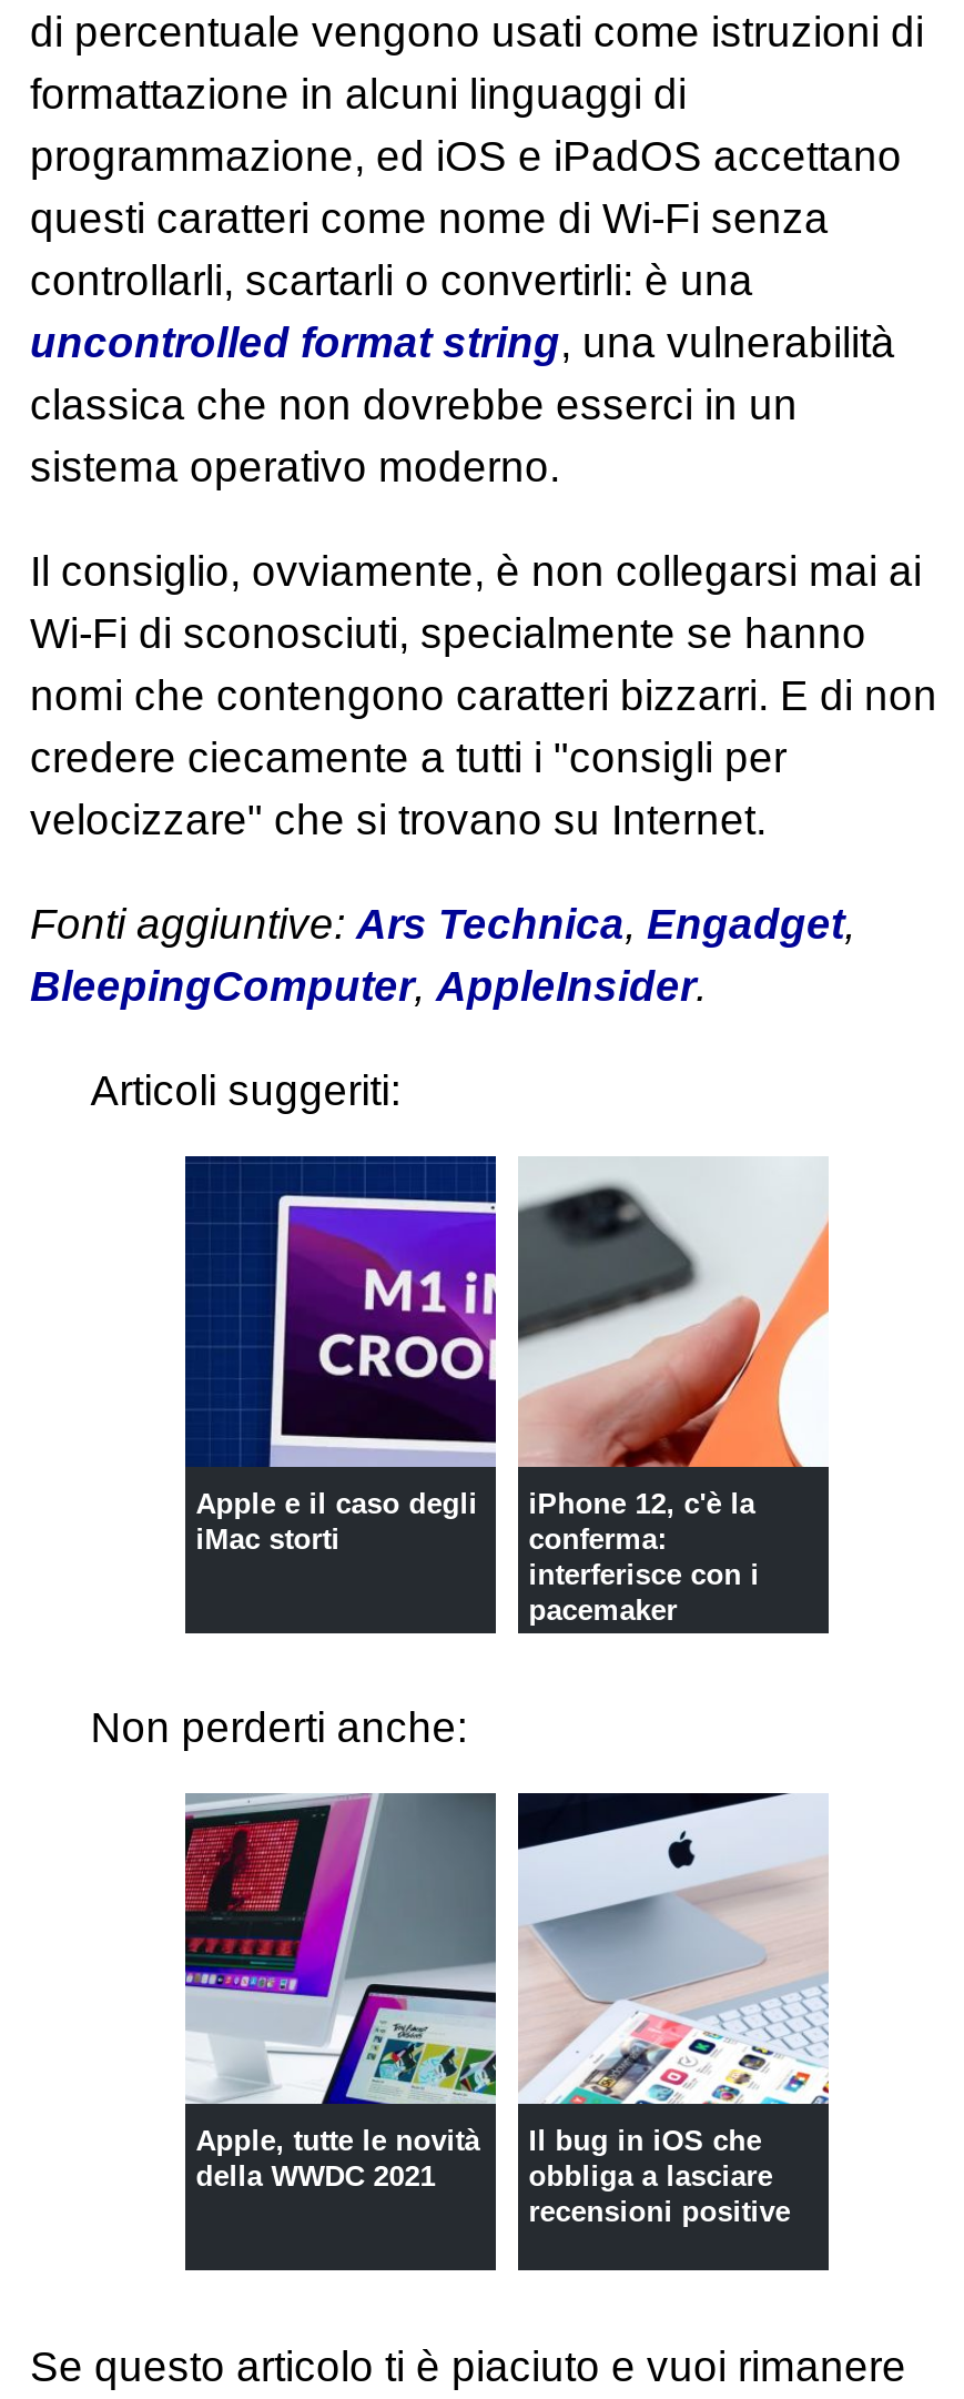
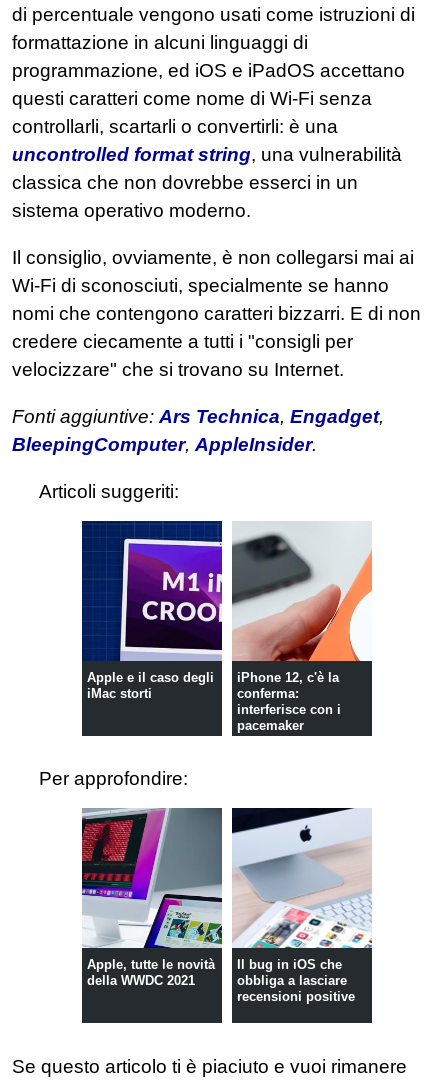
[90,1705,467,1752] Non perderti anche: -> [39,768,188,789] Per approfondire:

